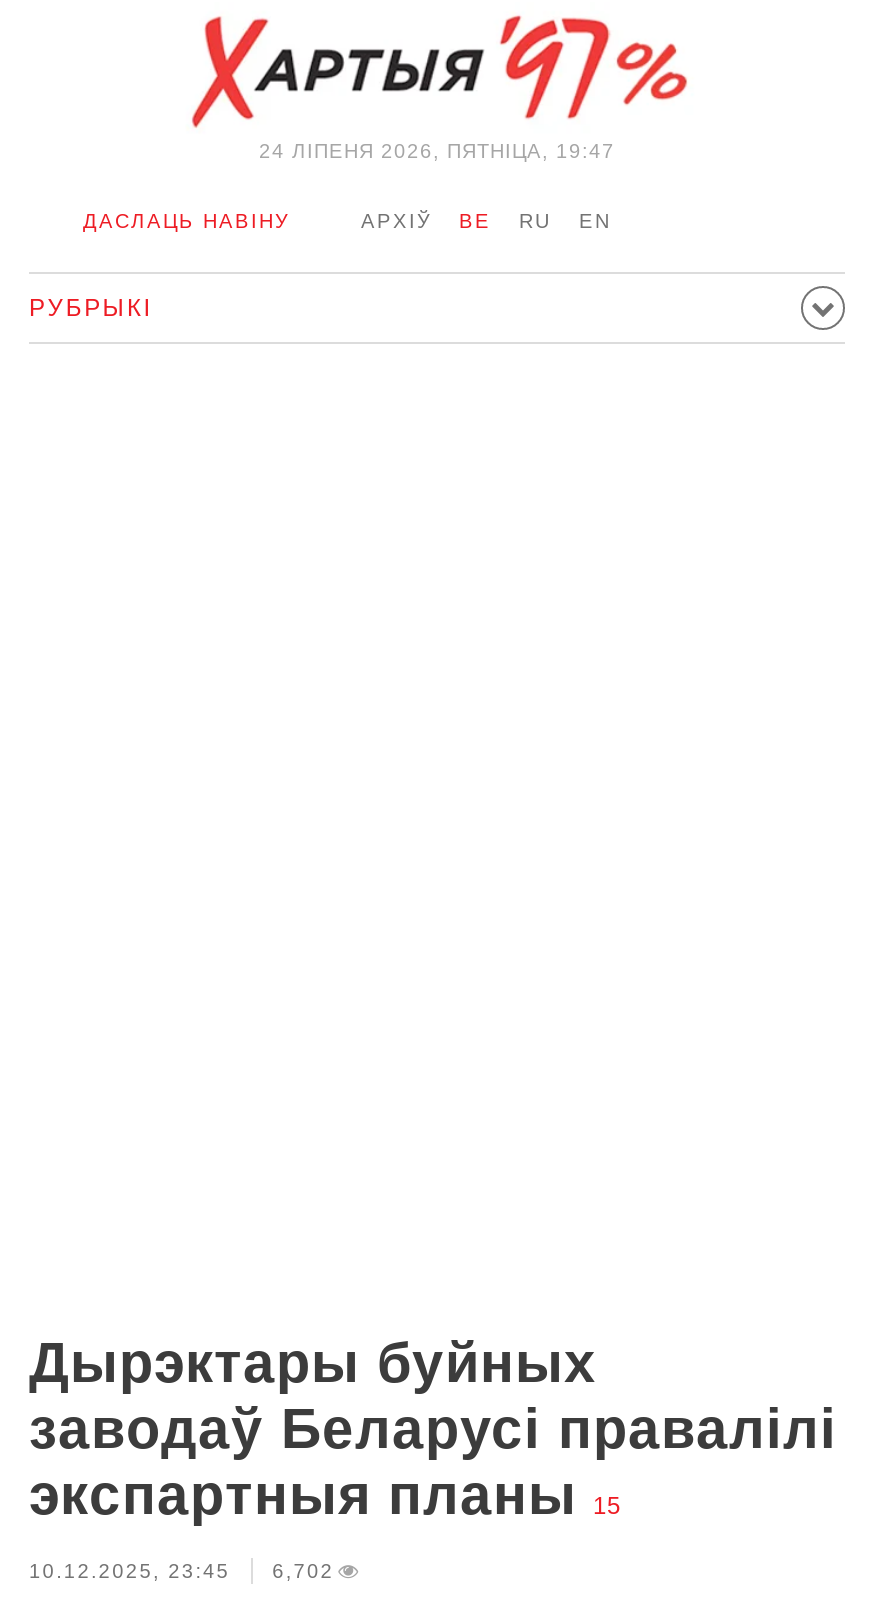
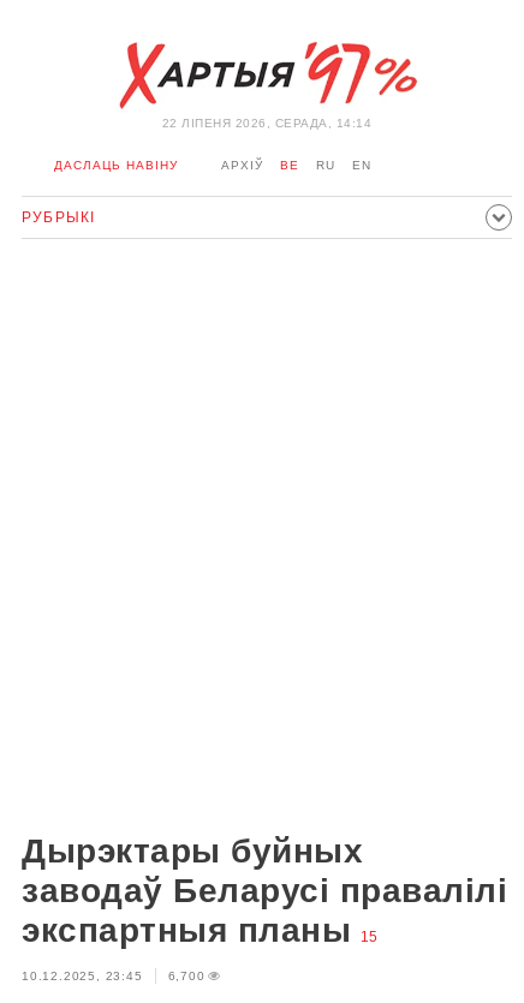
[259,140,615,162] 24 ЛIПЕНЯ 2026, ПЯТНІЦА, 19:47 -> [162,117,372,130] 22 ЛIПЕНЯ 2026, СЕРАДА, 14:14
[29,1560,334,1582] 10.12.2025, 23:45 6,702 -> [22,969,205,983] 10.12.2025, 23:45 6,700

